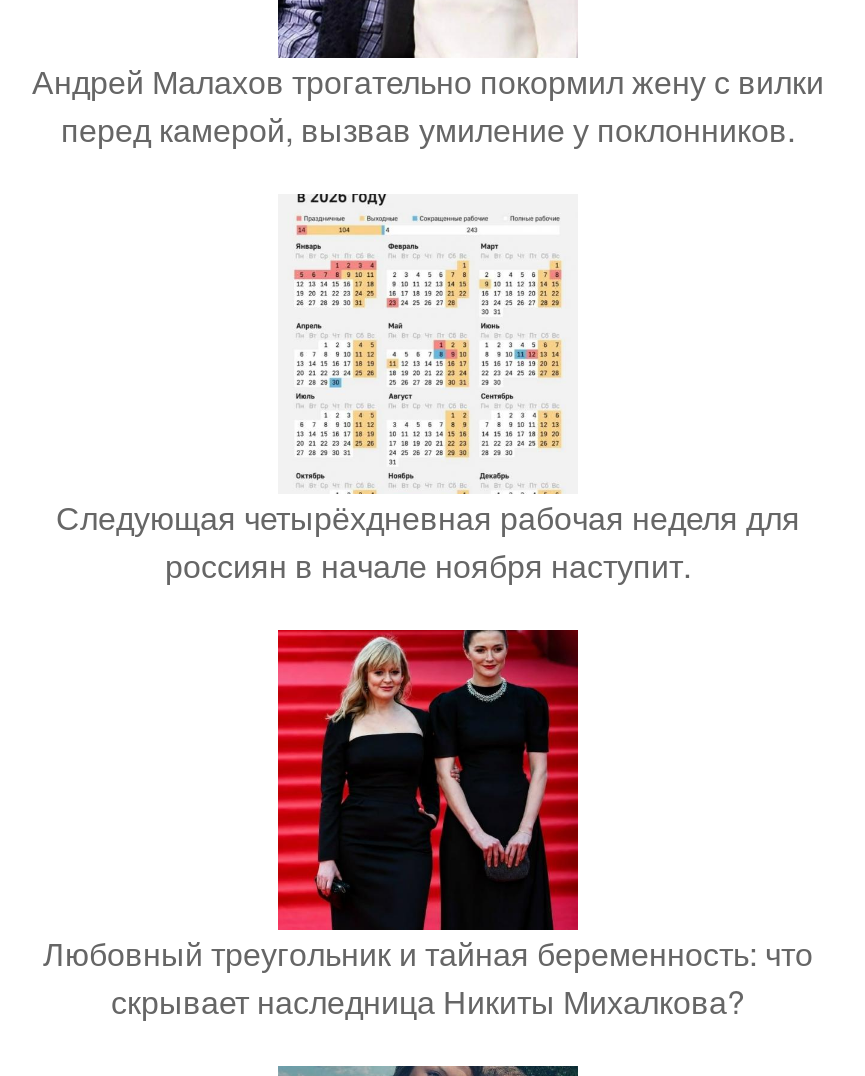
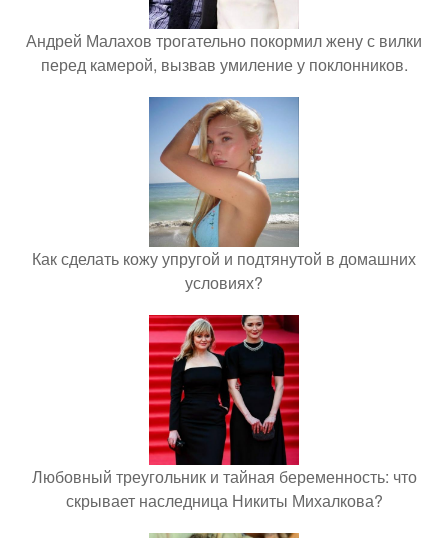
[56,194,800,587] [image] | Следующая четырёхдневная рабочая неделя для | россиян в начале ноября наступит. -> [32,96,416,294] [image] | Как сделать кожу упругой и подтянутой в домашних | условиях?

